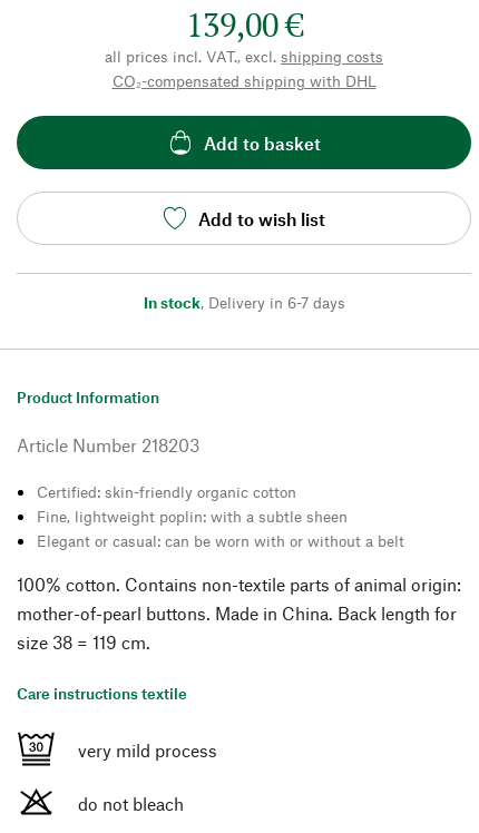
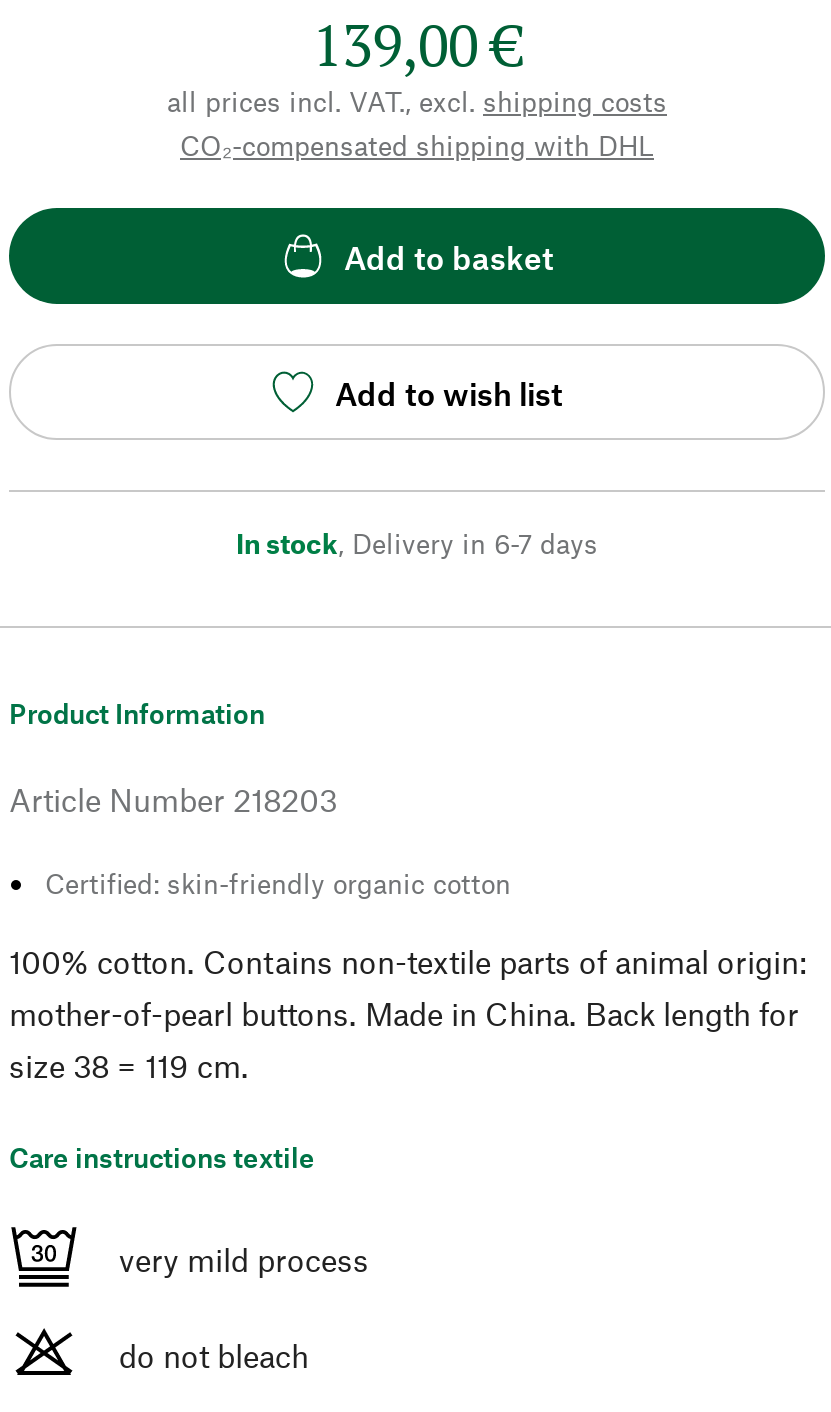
[37,507,404,550] Fine, lightweight poplin: with a subtle sheen | Elegant or casual: can be worn with or without a belt -> none

